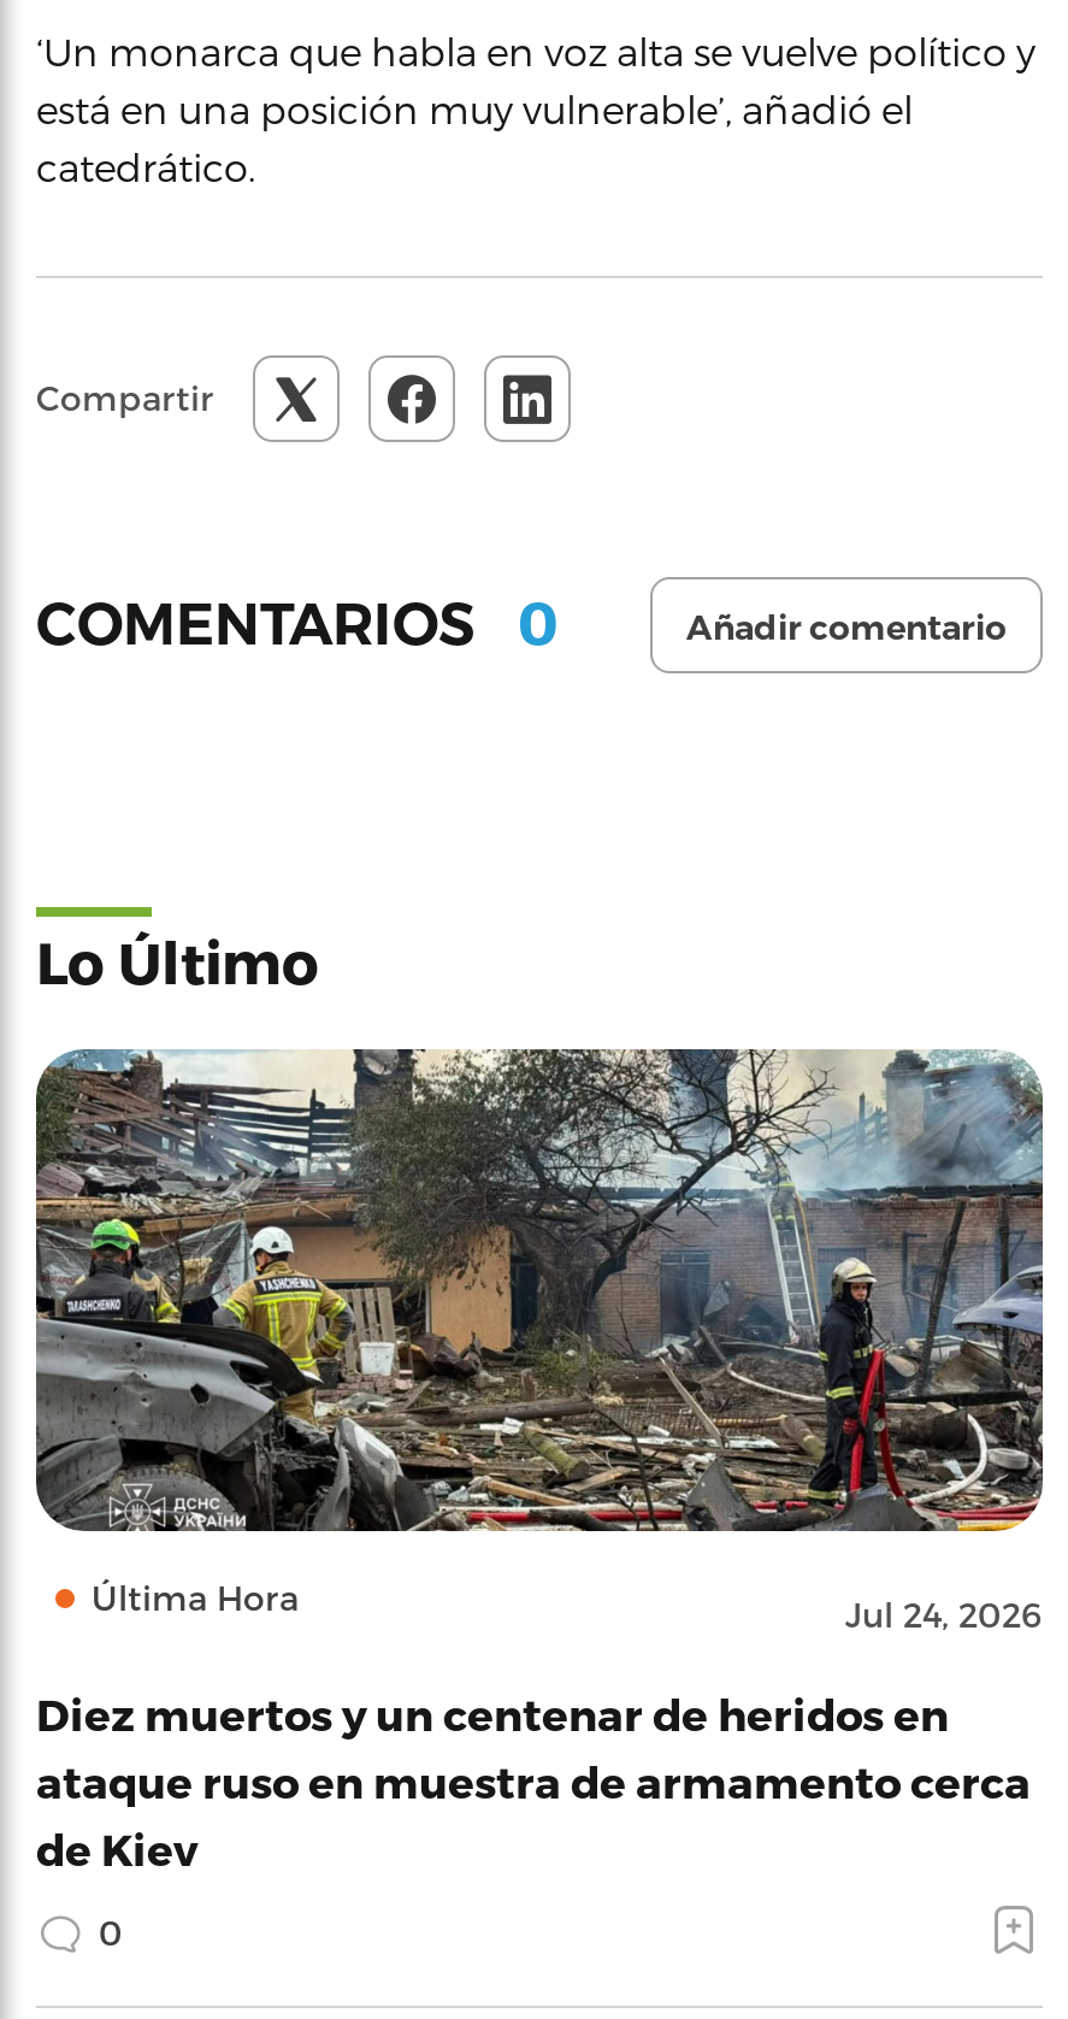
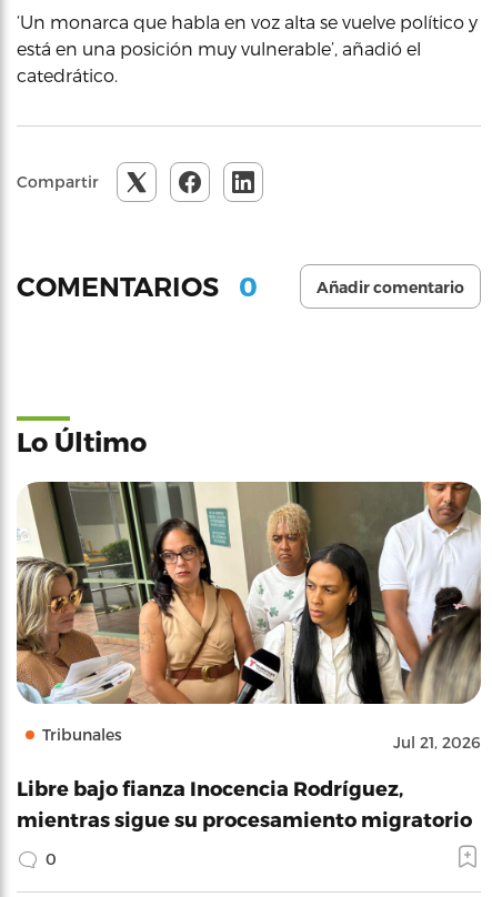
[34,1048,1043,1634] [image] | Última Hora | Jul 24, 2026 -> [16,481,481,752] [image] | Tribunales | Jul 21, 2026
[36,1687,1031,1872] Diez muertos y un centenar de heridos en | ataque ruso en muestra de armamento cerca | de Kiev -> [17,776,472,830] Libre bajo fianza Inocencia Rodríguez, | mientras sigue su procesamiento migratorio

